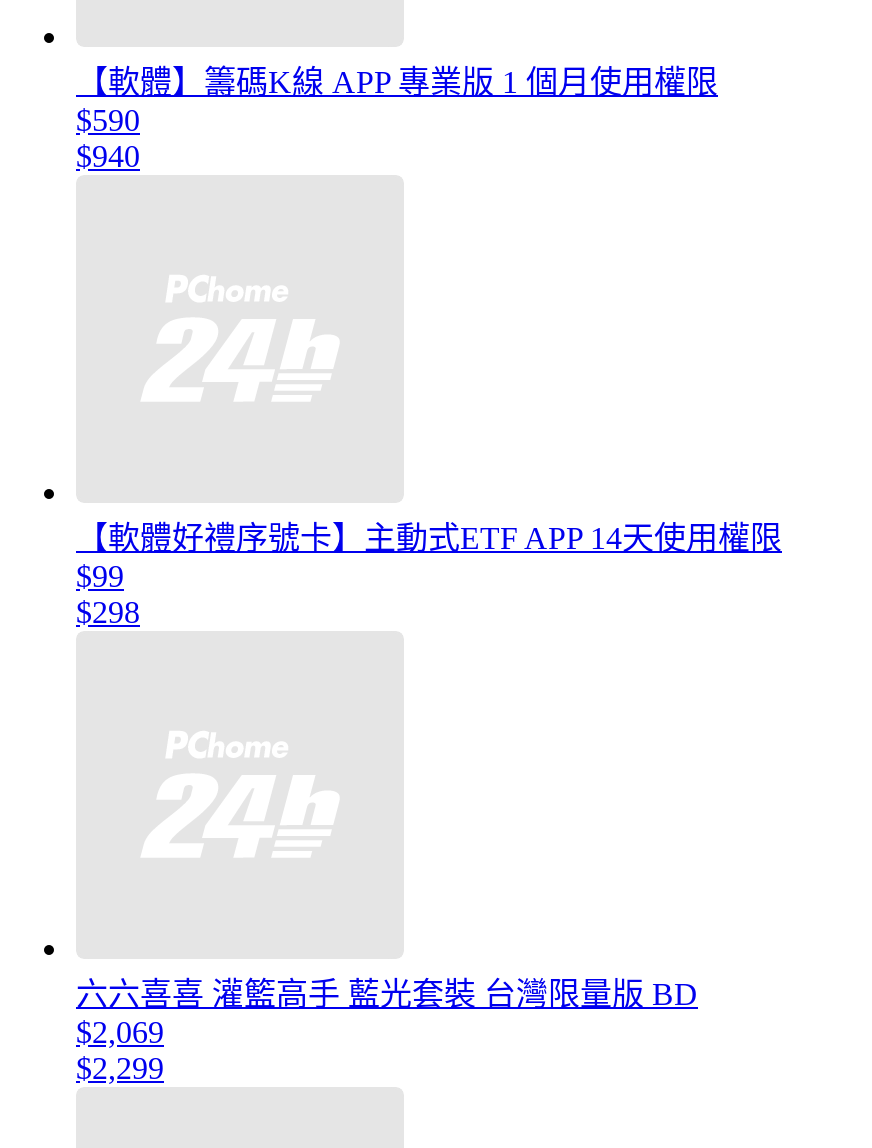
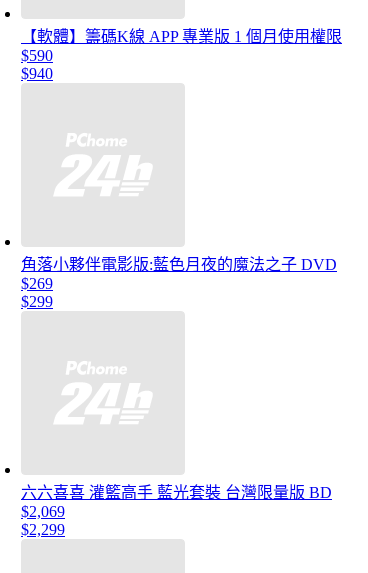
[76,522,782,630] 【軟體好禮序號卡】主動式ETF APP 14天使用權限 | $99 | $298 -> [21,256,337,310] 角落小夥伴電影版:藍色月夜的魔法之子 DVD | $269 | $299

